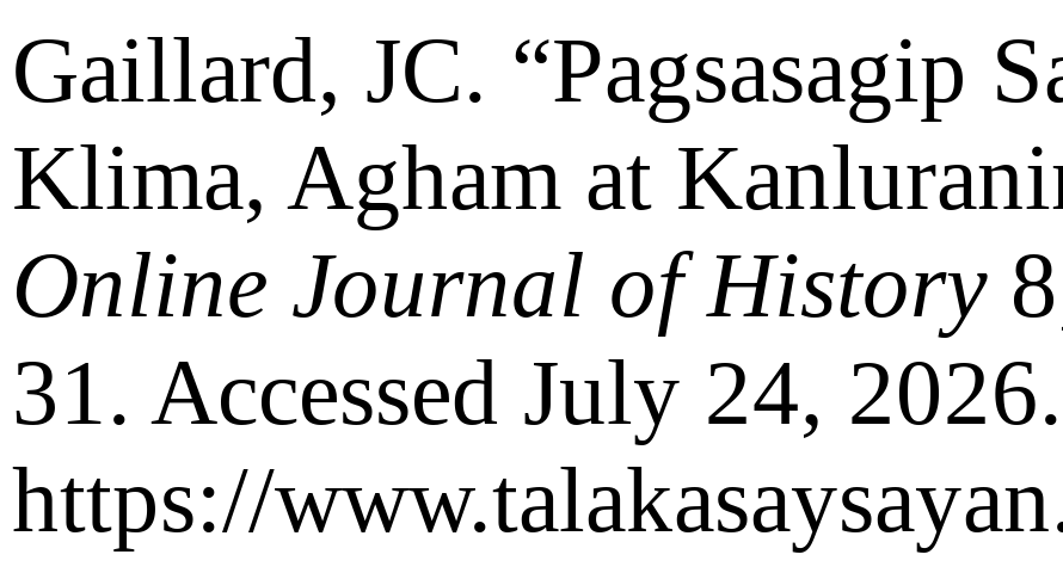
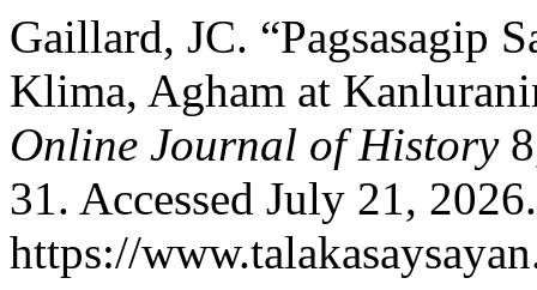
[12,340,1063,443] 31. Accessed July 24, 2026. -> [10,173,537,224] 31. Accessed July 21, 2026.

